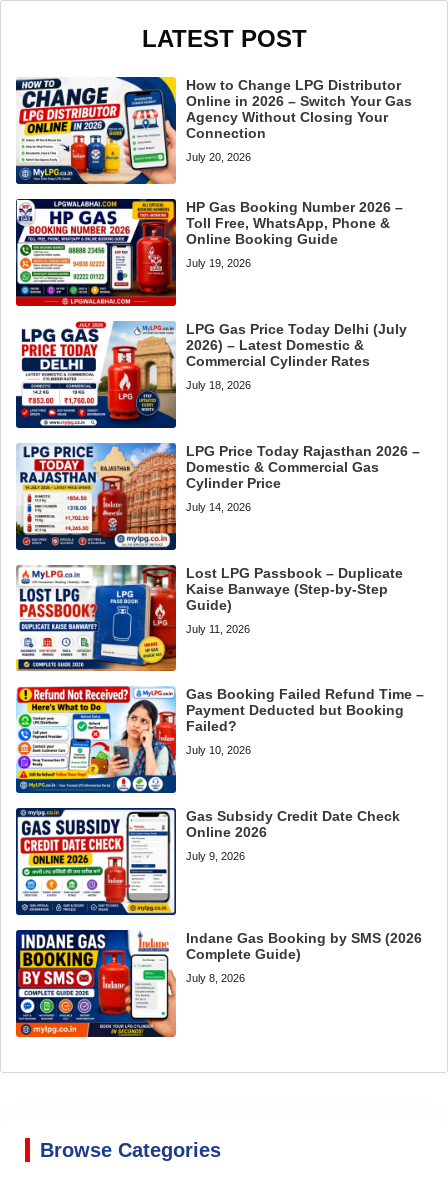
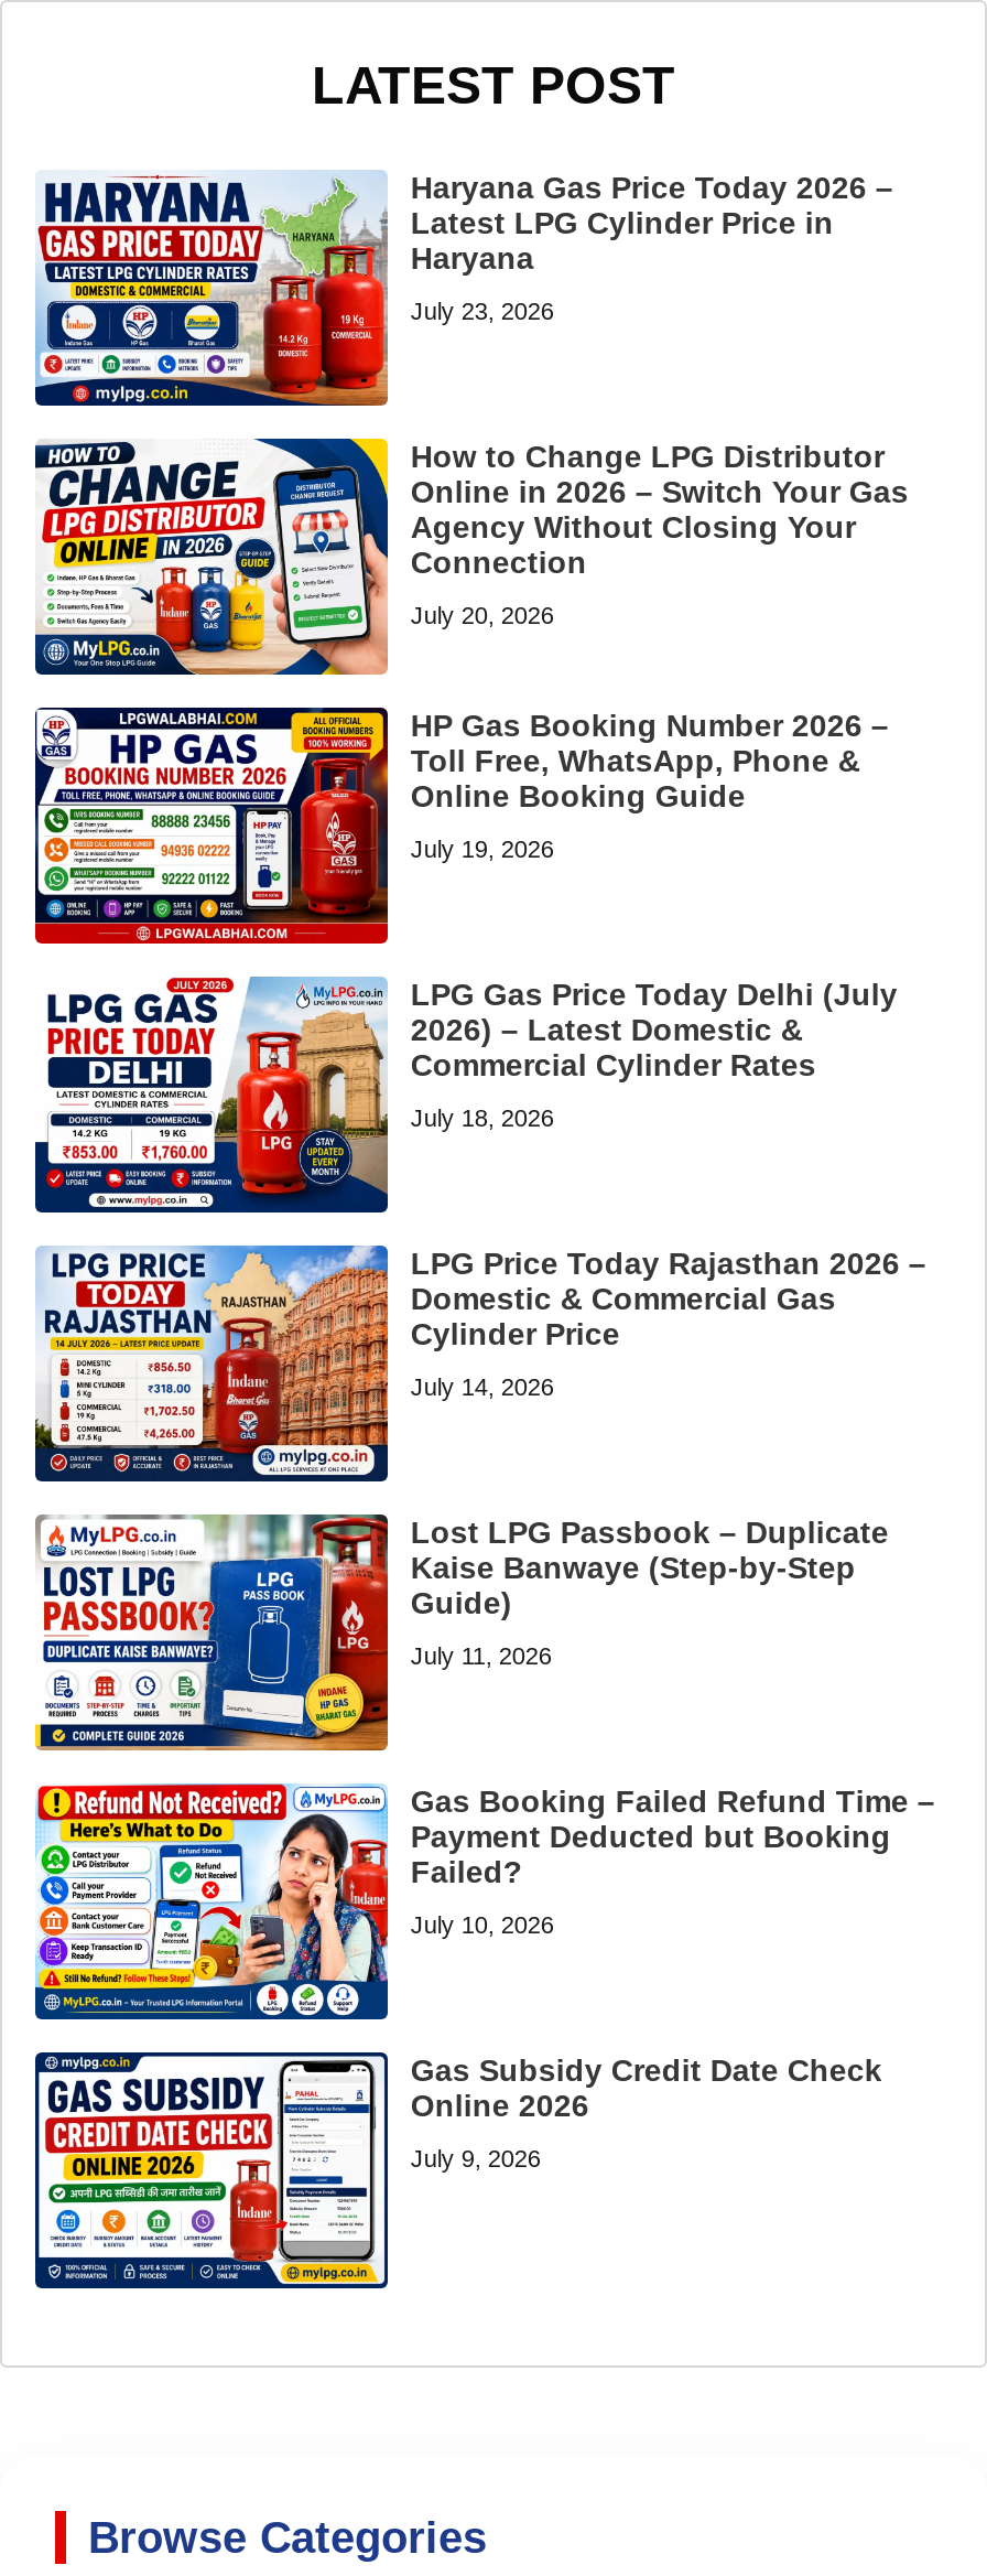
none -> [35,170,893,408] [image] | Haryana Gas Price Today 2026 – | Latest LPG Cylinder Price in | Haryana | July 23, 2026
moved [15,77,424,862] -> [33,438,935,2171]: [image] | How to Change LPG Distributor | Online in 2026 – Switch Your Gas | ... | Online 2026 | July 9, 2026
[15,929,422,1038] [image] | Indane Gas Booking by SMS (2026 | Complete Guide) | July 8, 2026 -> none

